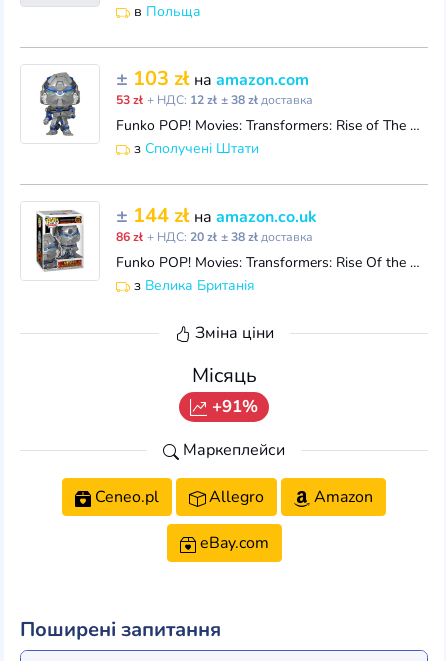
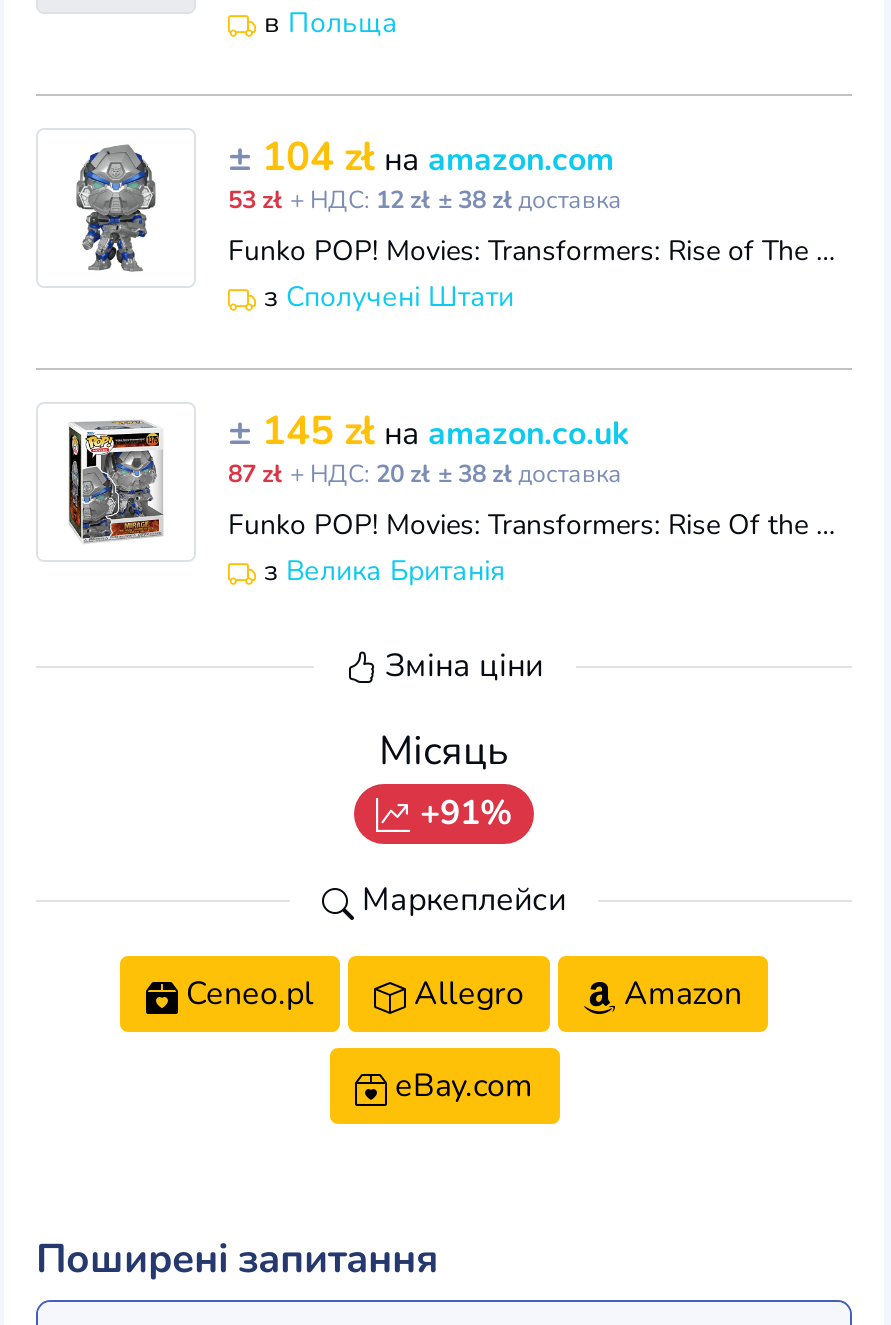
[116,65,309,92] ± 103 zł на amazon.com -> [228,130,614,184] ± 104 zł на amazon.com
[116,202,317,229] ± 144 zł на amazon.co.uk -> [228,404,630,458] ± 145 zł на amazon.co.uk
[116,229,313,245] 86 zł + НДС: 20 zł ± 38 zł доставка -> [228,458,622,490] 87 zł + НДС: 20 zł ± 38 zł доставка

